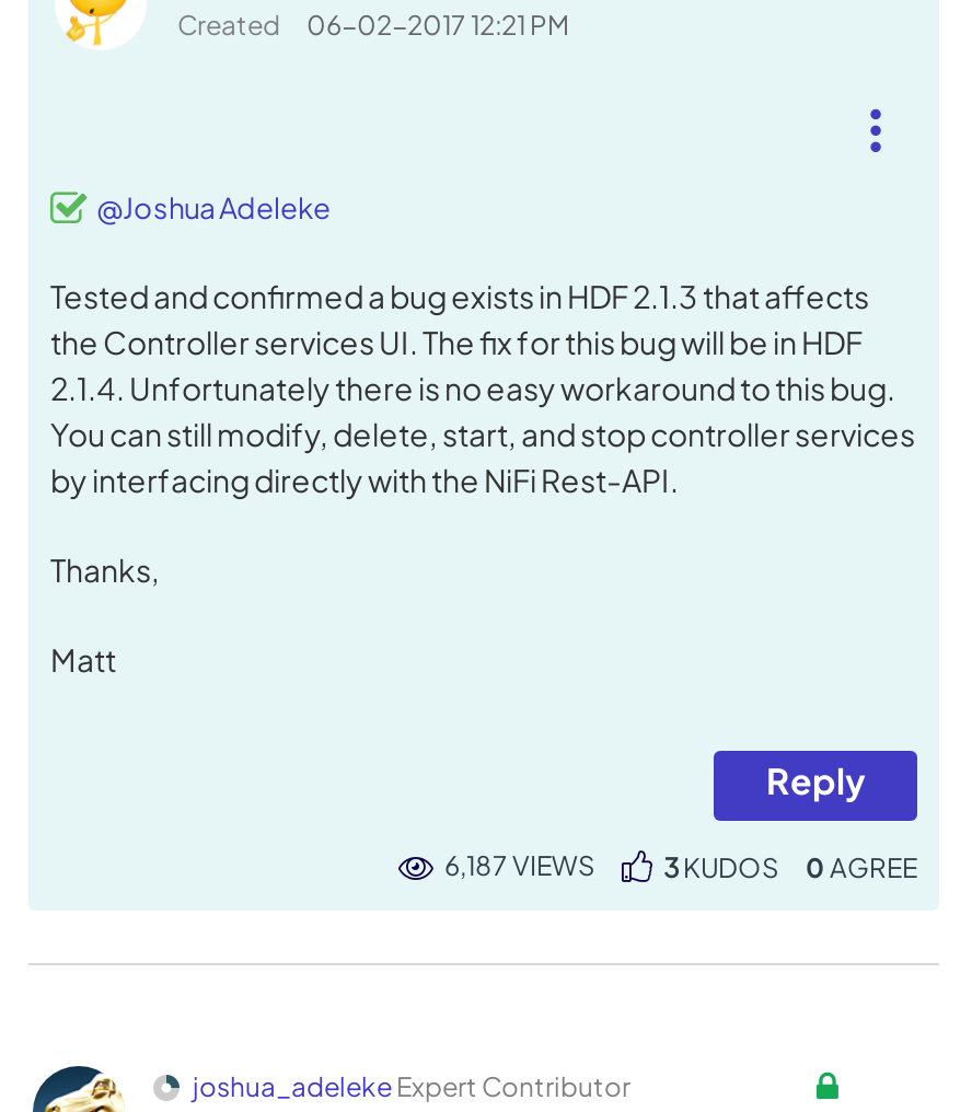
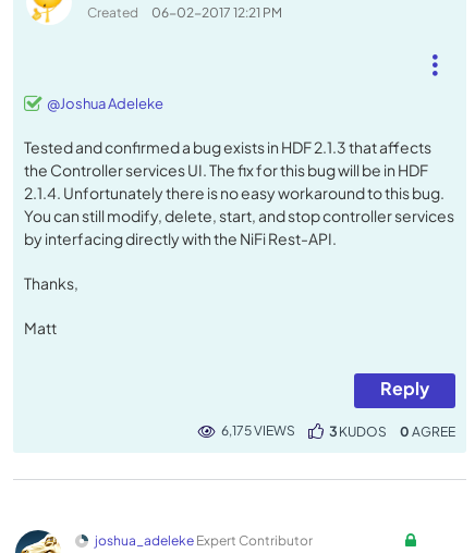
[444,849,595,882] 6,187 VIEWS -> [221,422,295,438] 6,175 VIEWS

